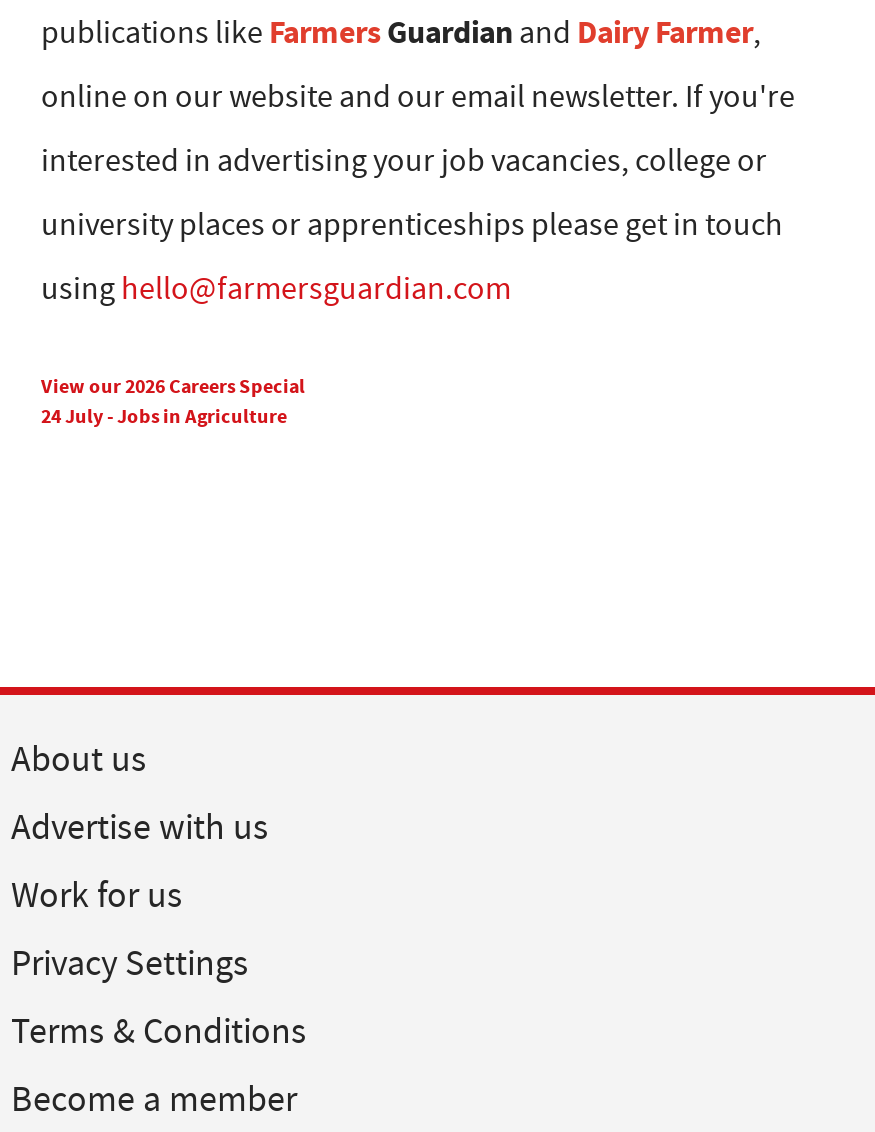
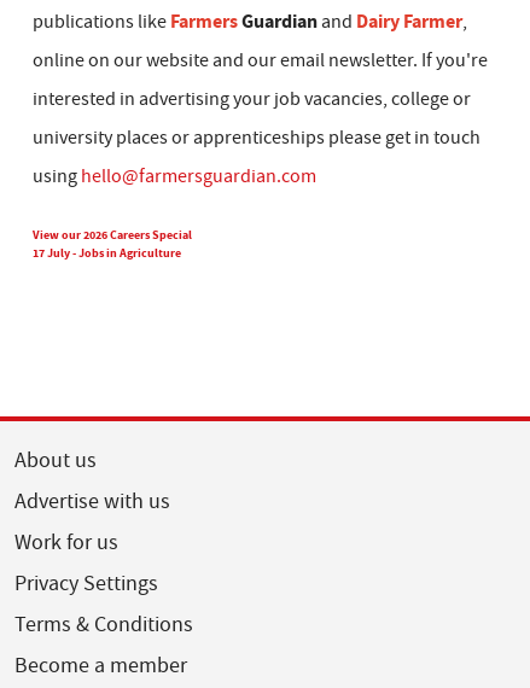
[41,403,287,429] 24 July - Jobs in Agriculture -> [33,245,181,260] 17 July - Jobs in Agriculture

